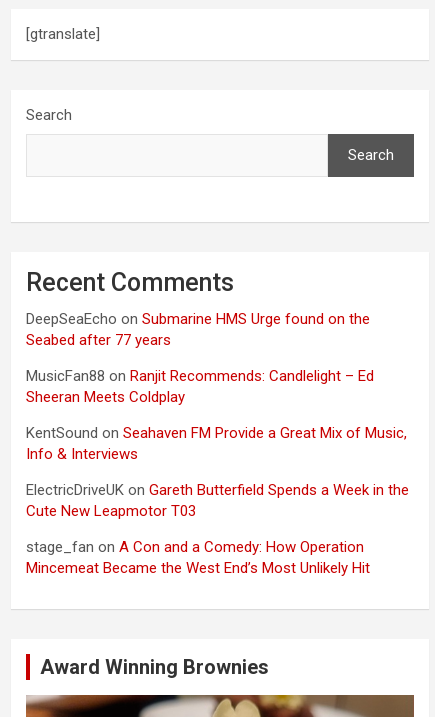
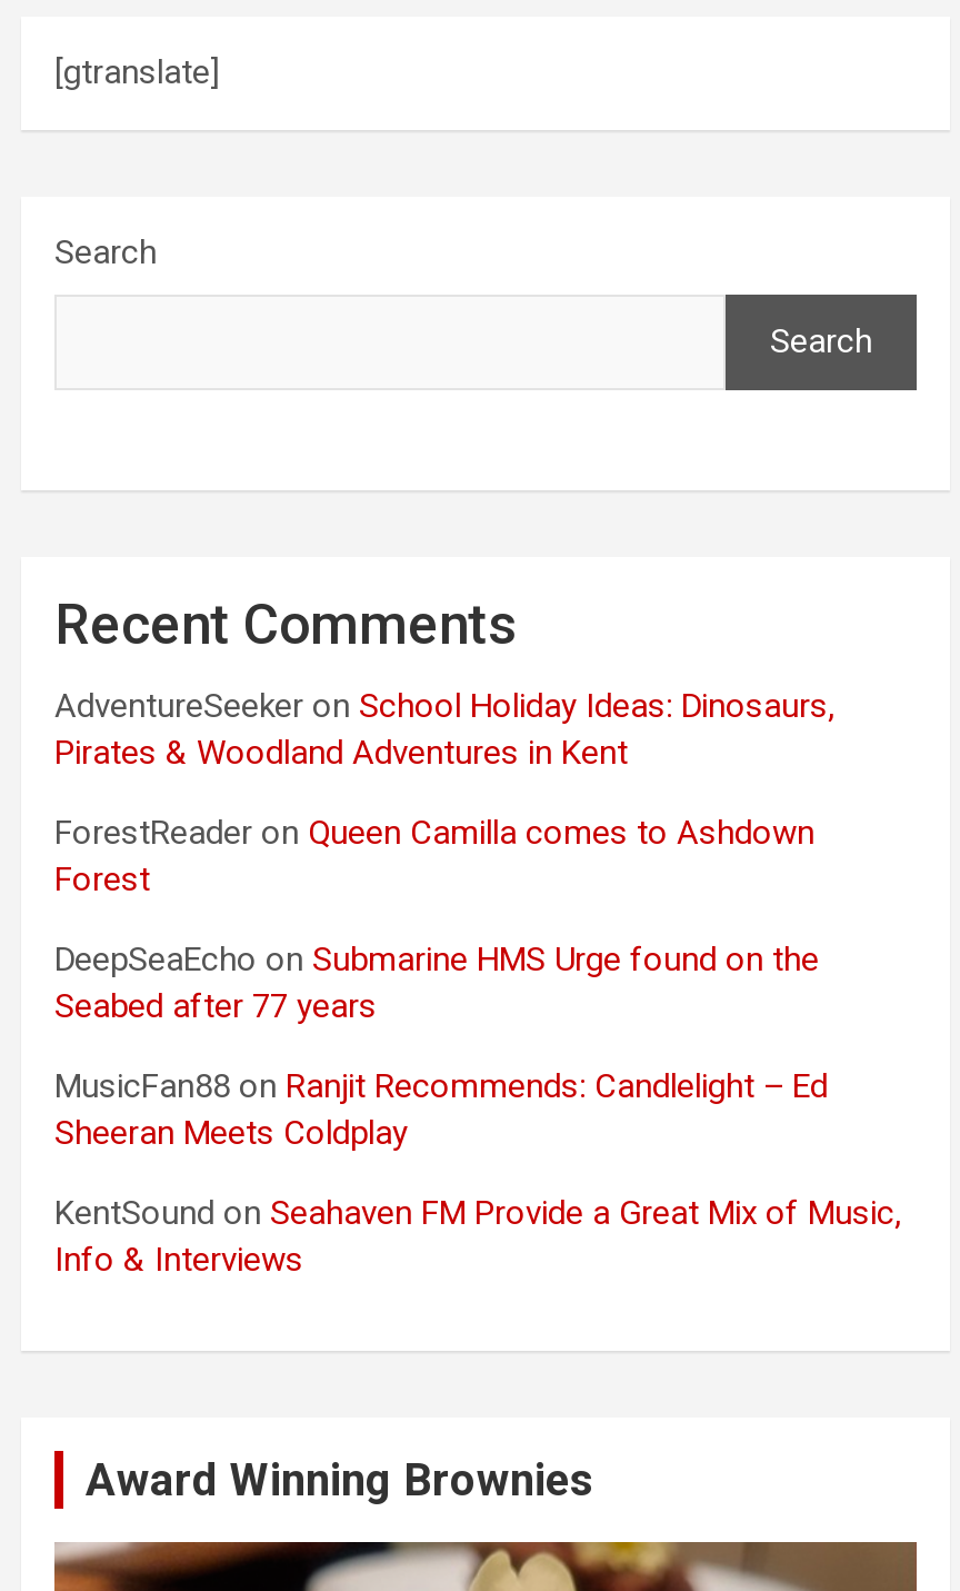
none -> [54,687,834,901] AdventureSeeker on School Holiday Ideas: Dinosaurs, | Pirates & Woodland Adventures in Kent | ForestReader on Queen Camilla comes to Ashdown | Forest
moved [26,310,407,463] -> [54,941,901,1281]: DeepSeaEcho on Submarine HMS Urge found on the | Seabed after 77 years | MusicFan88 on Ranjit Recommends: Candlelight – Ed | Sheeran Meets Coldplay | KentSound on Seahaven FM Provide a Great Mix of Music, | Info & Interviews
[26,481,409,577] ElectricDriveUK on Gareth Butterfield Spends a Week in the | Cute New Leapmotor T03 | stage_fan on A Con and a Comedy: How Operation | Mincemeat Became the West End’s Most Unlikely Hit -> none

